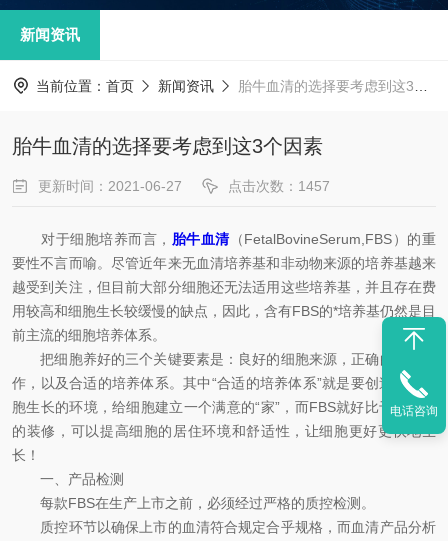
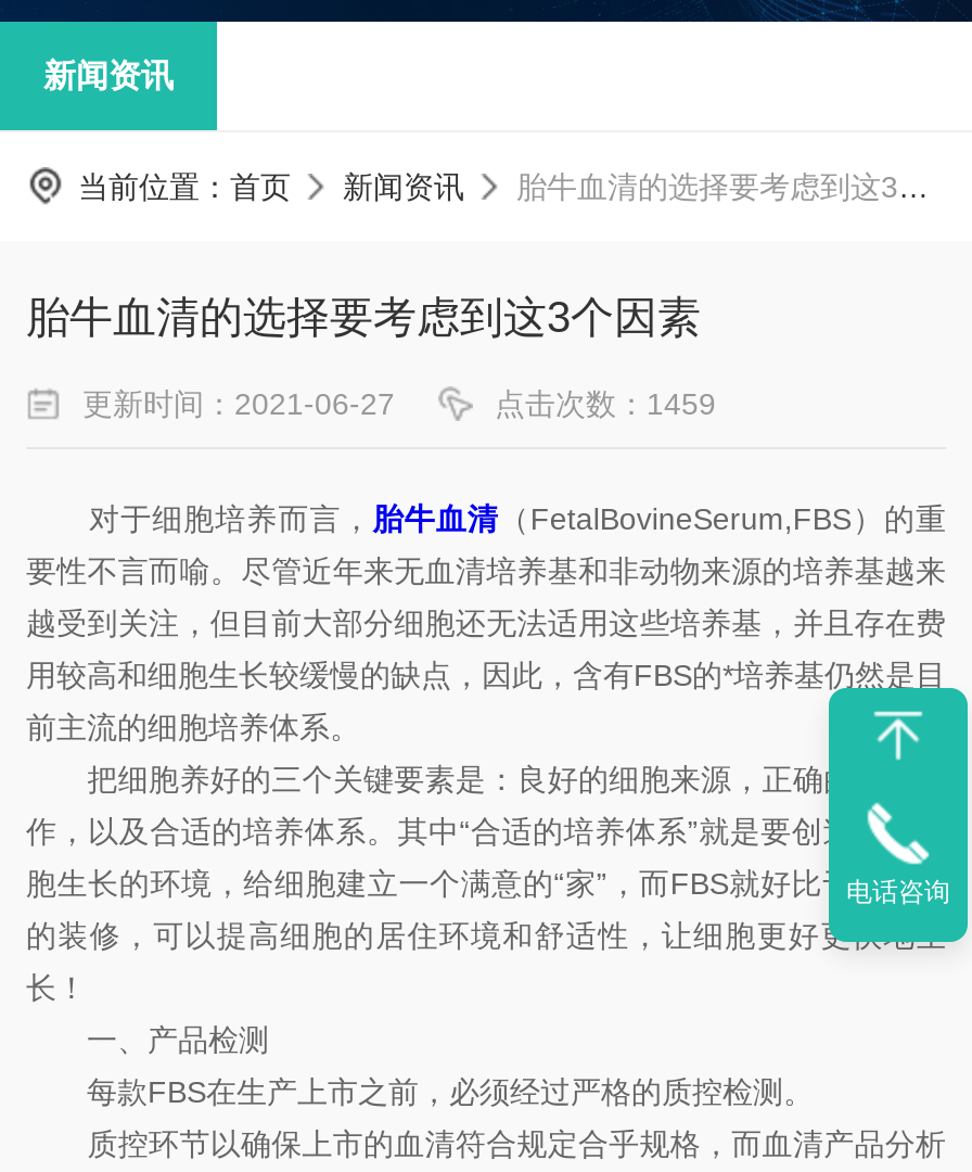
[228,178,330,194] 点击次数：1457 -> [495,386,716,421] 点击次数：1459

